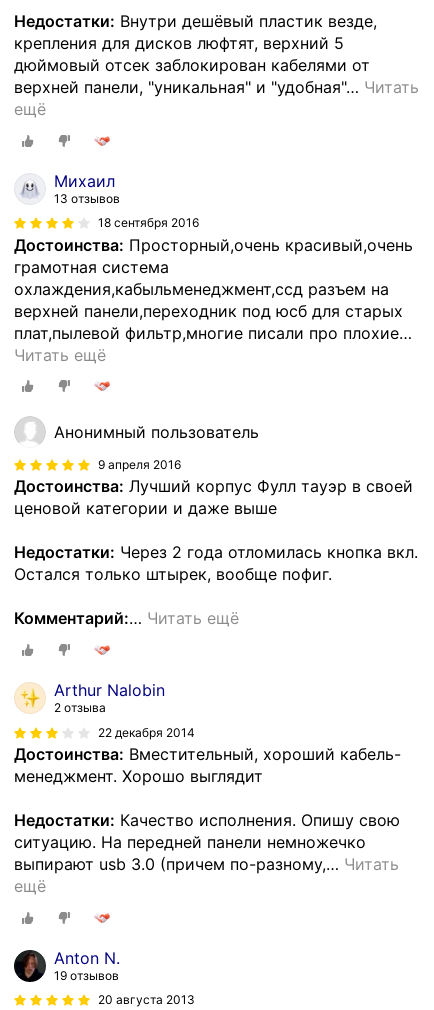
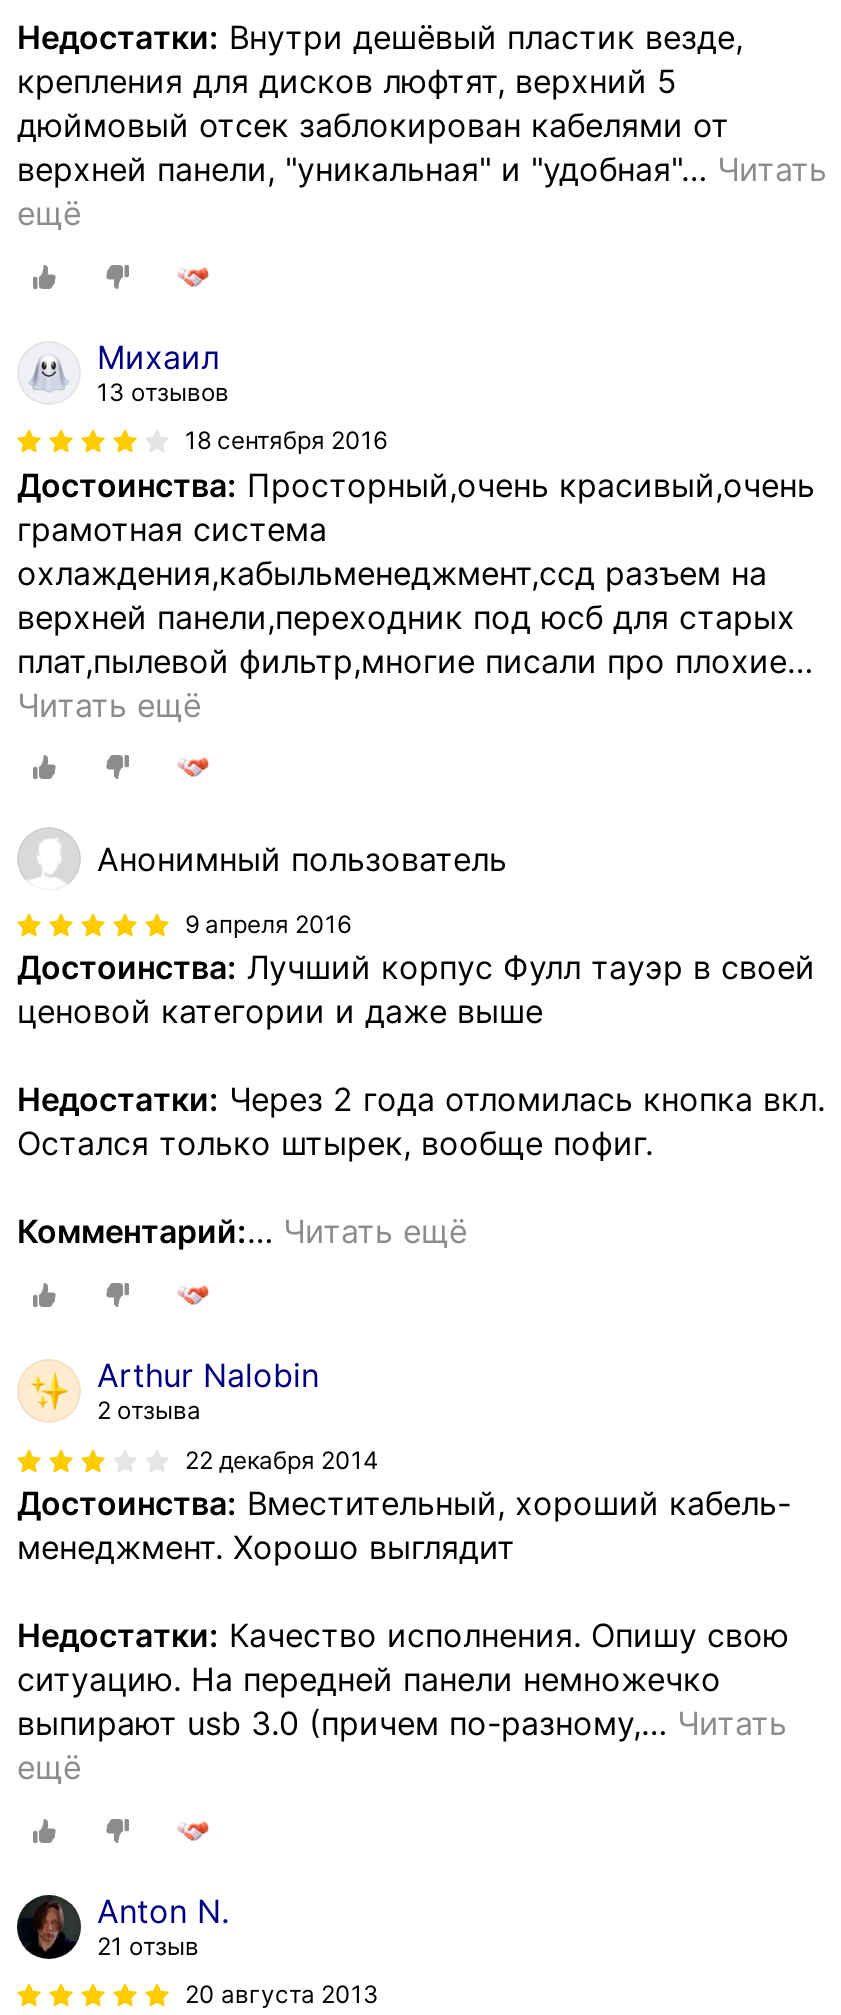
[54,968,119,983] 19 отзывов -> [97,1930,199,1960] 21 отзыв

